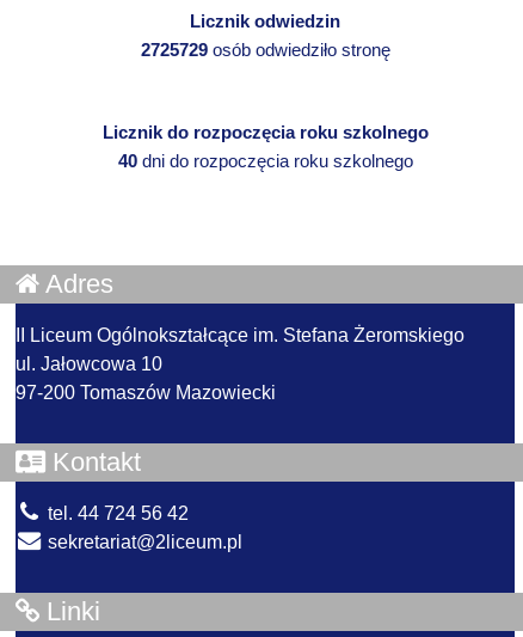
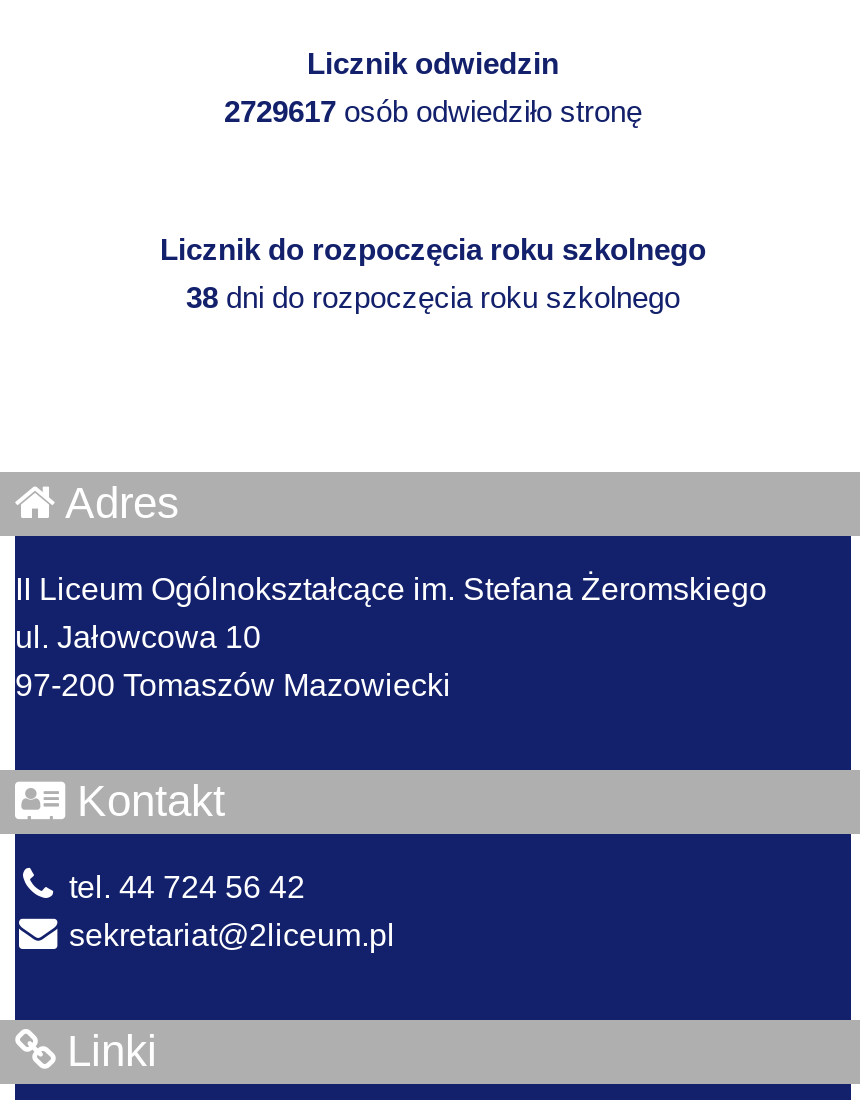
[140,39,390,60] 2725729 osób odwiedziło stronę -> [224,94,642,128] 2729617 osób odwiedziło stronę
[118,151,413,171] 40 dni do rozpoczęcia roku szkolnego -> [186,280,680,314] 38 dni do rozpoczęcia roku szkolnego

